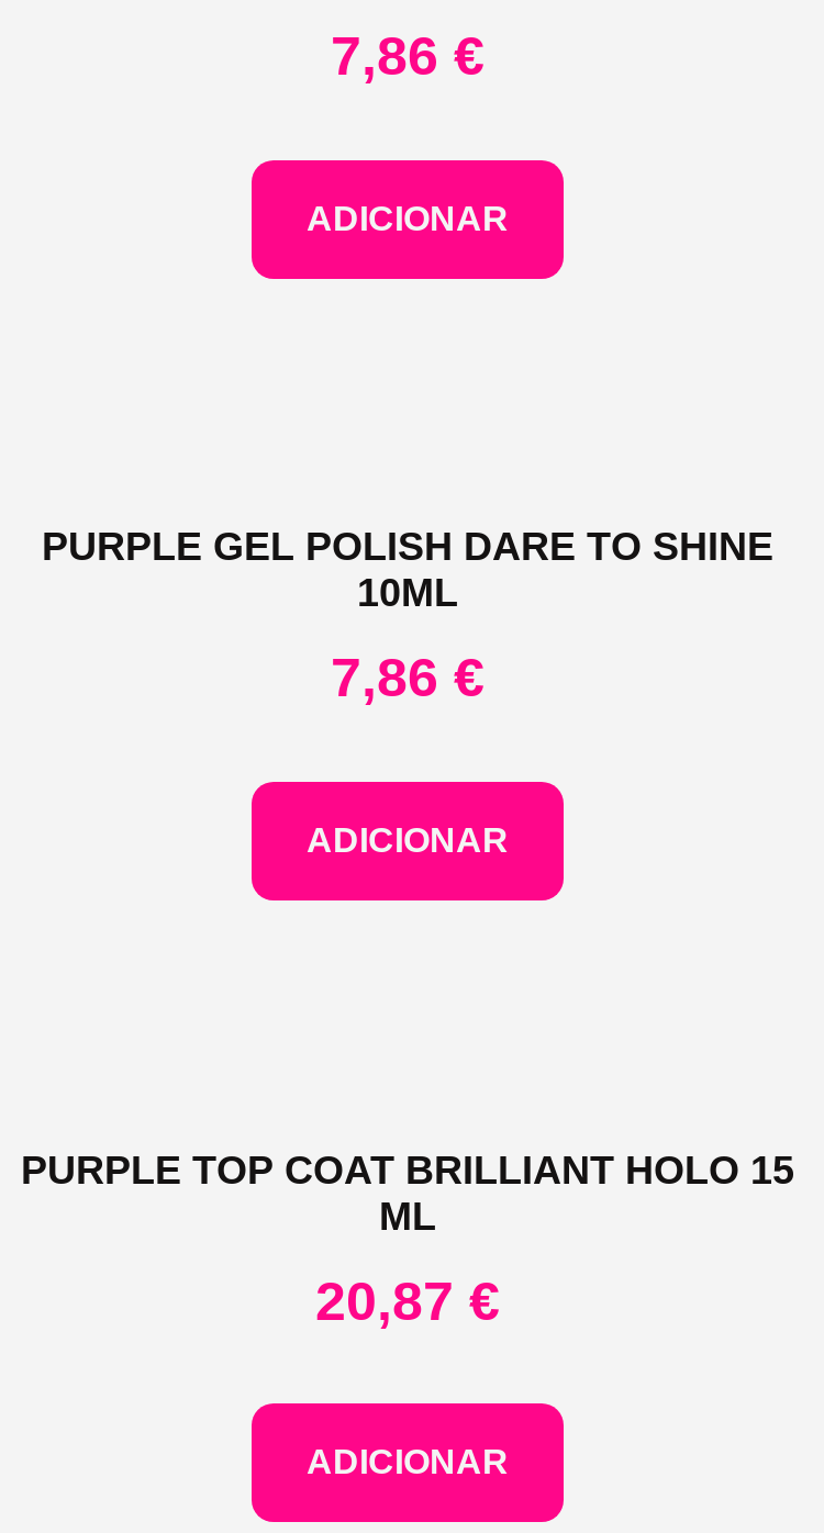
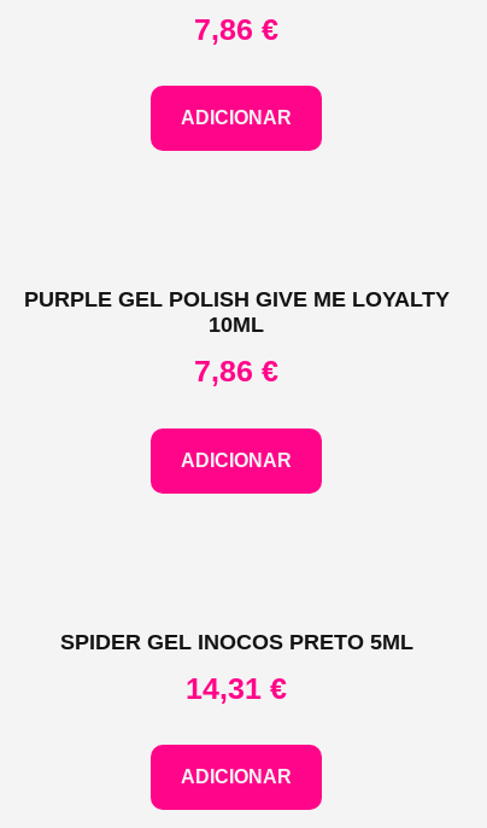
[42,525,773,569] PURPLE GEL POLISH DARE TO SHINE -> [24,288,449,312] PURPLE GEL POLISH GIVE ME LOYALTY
[21,1148,794,1238] PURPLE TOP COAT BRILLIANT HOLO 15 | ML -> [60,630,413,654] SPIDER GEL INOCOS PRETO 5ML
[315,1269,500,1330] 20,87 € -> [186,671,287,704] 14,31 €

